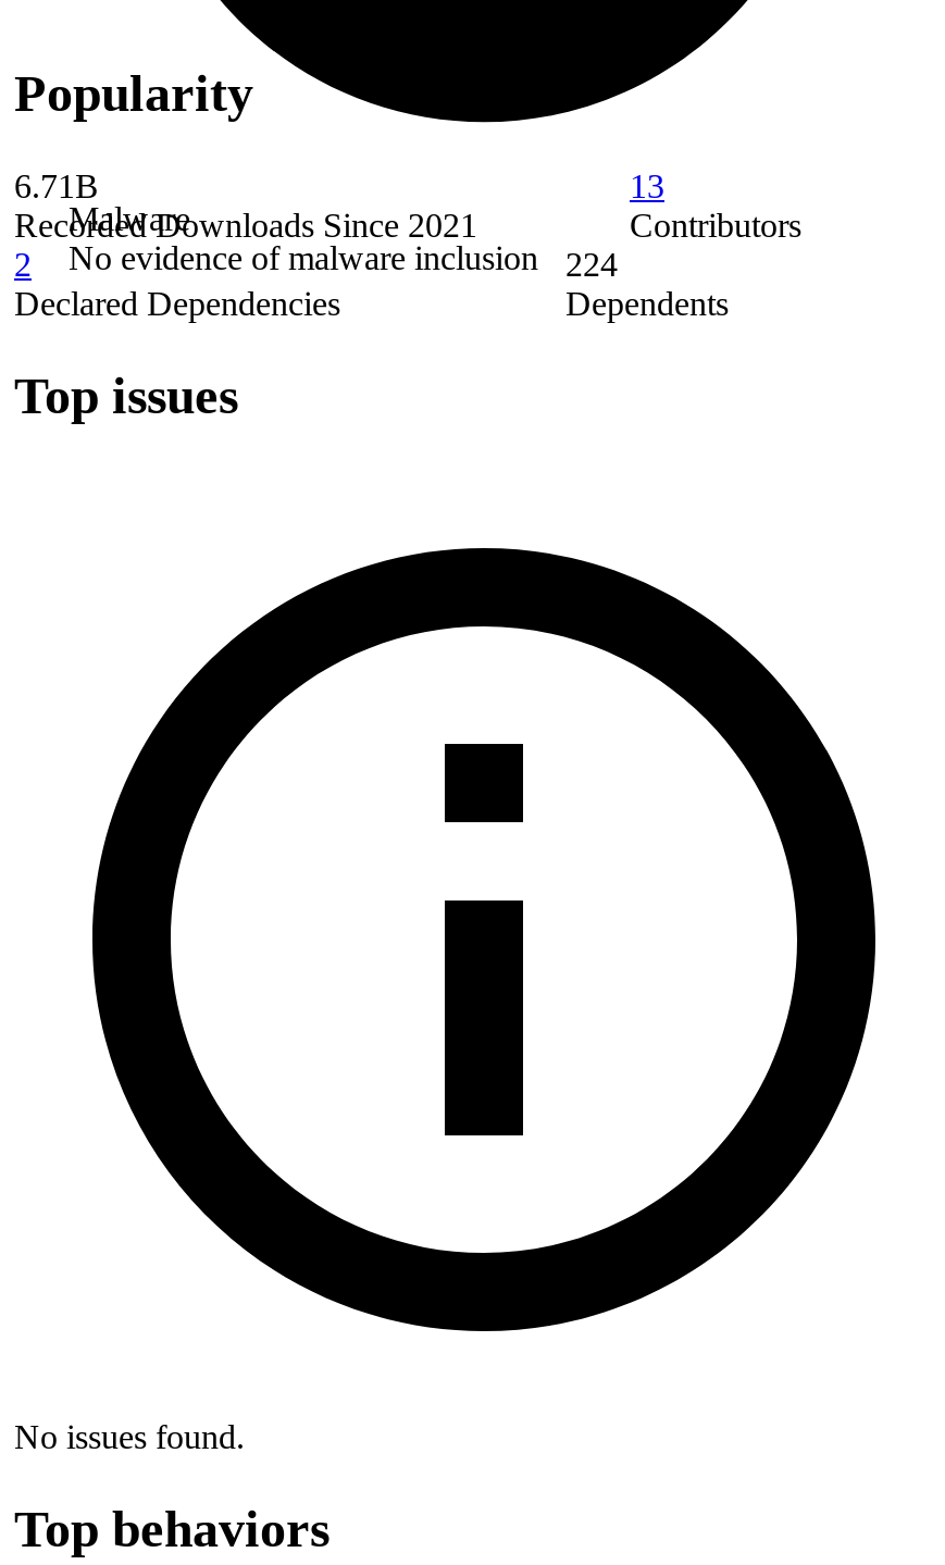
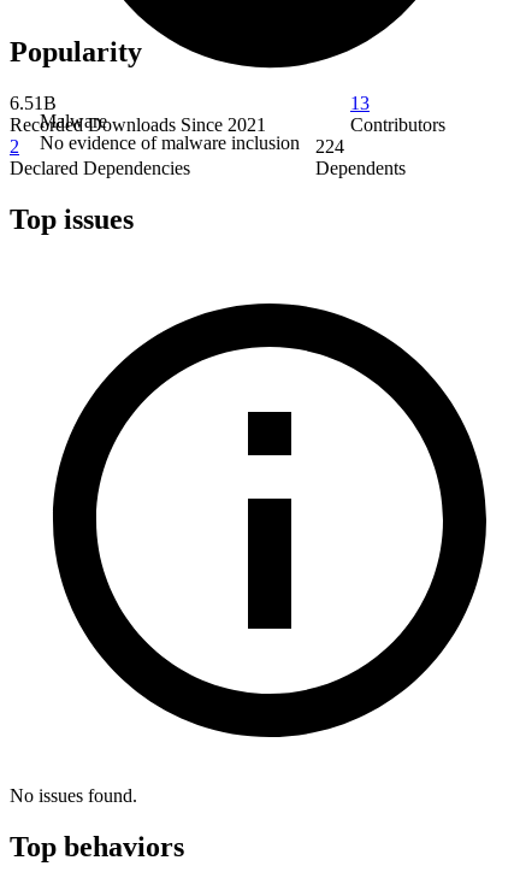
[14,167,99,204] 6.71B -> [10,92,57,113] 6.51B

